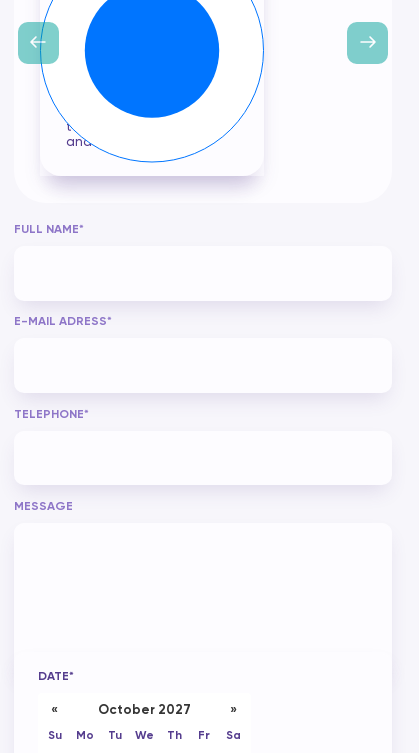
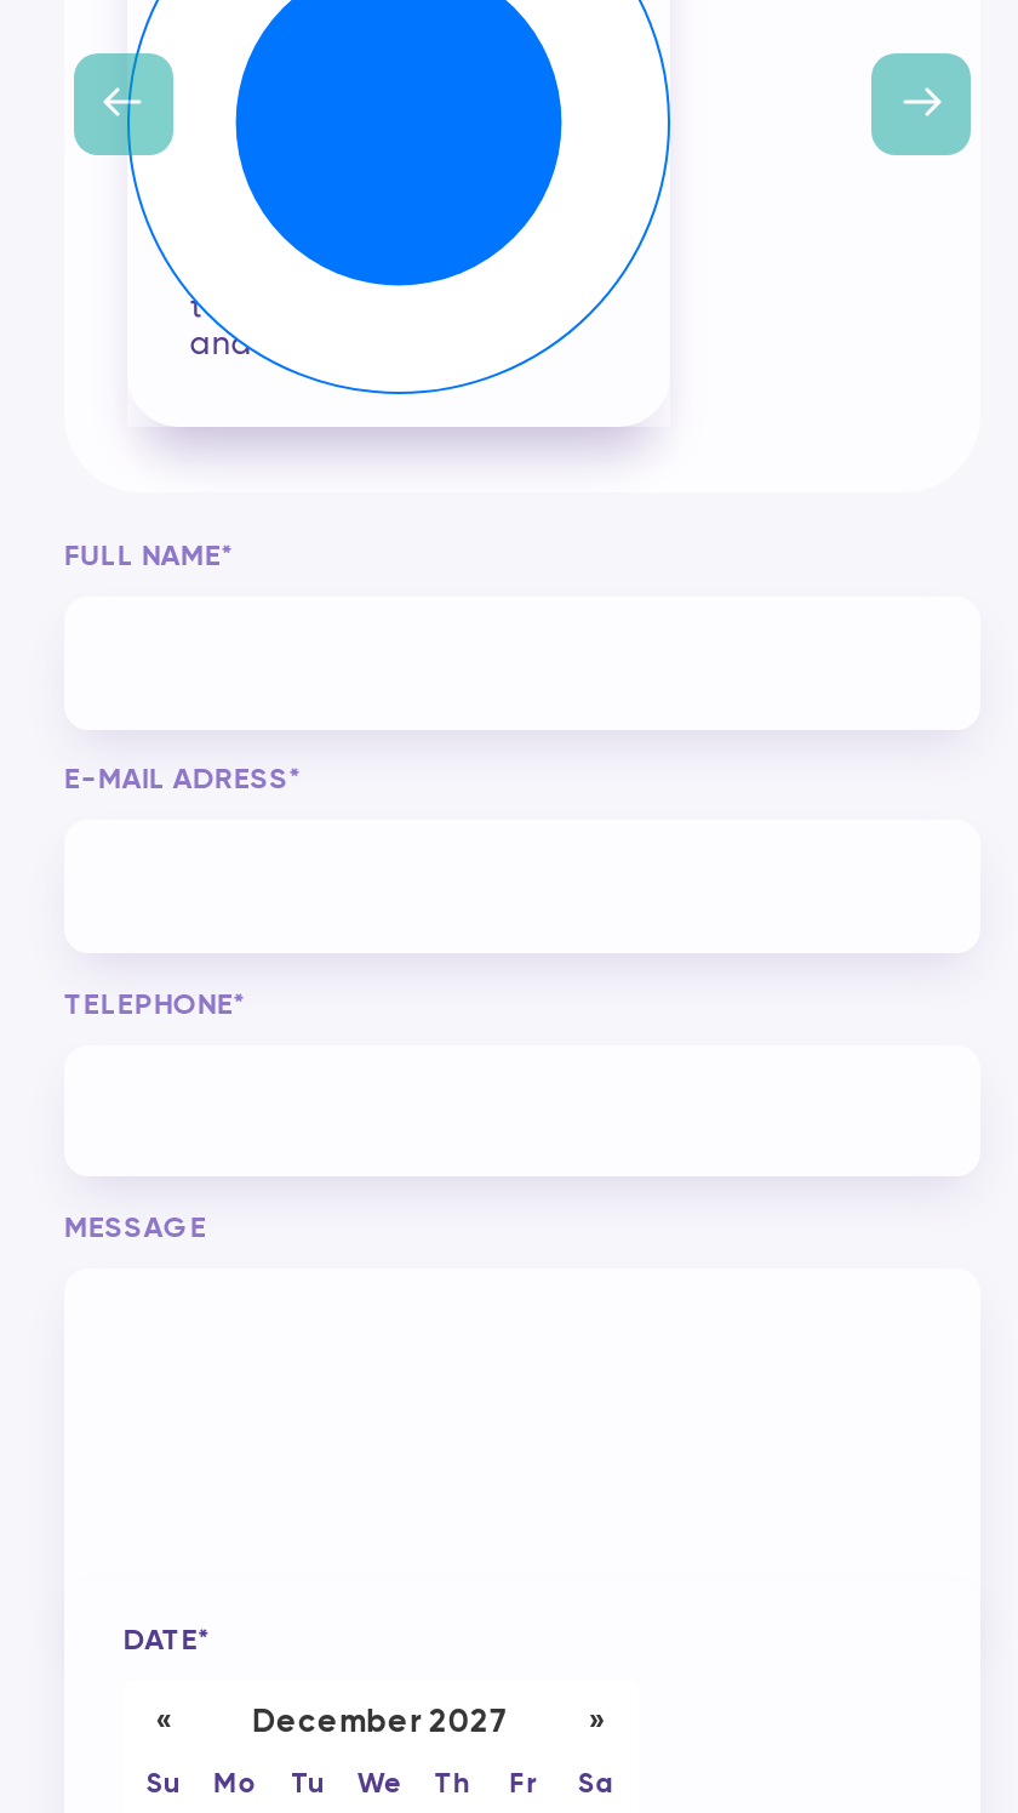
[98,704,191,717] October 2027 -> [252,1707,509,1738] December 2027

